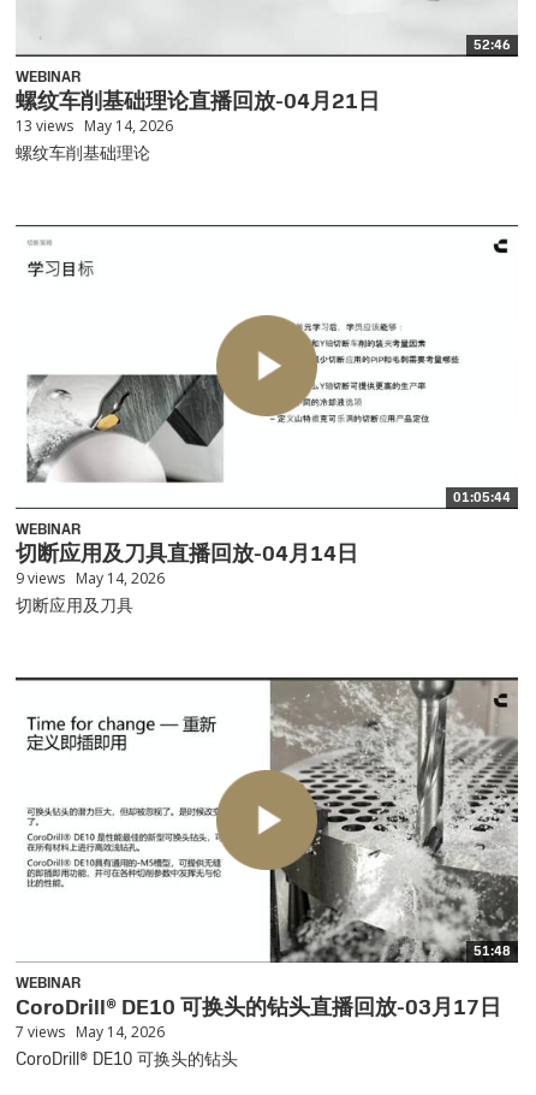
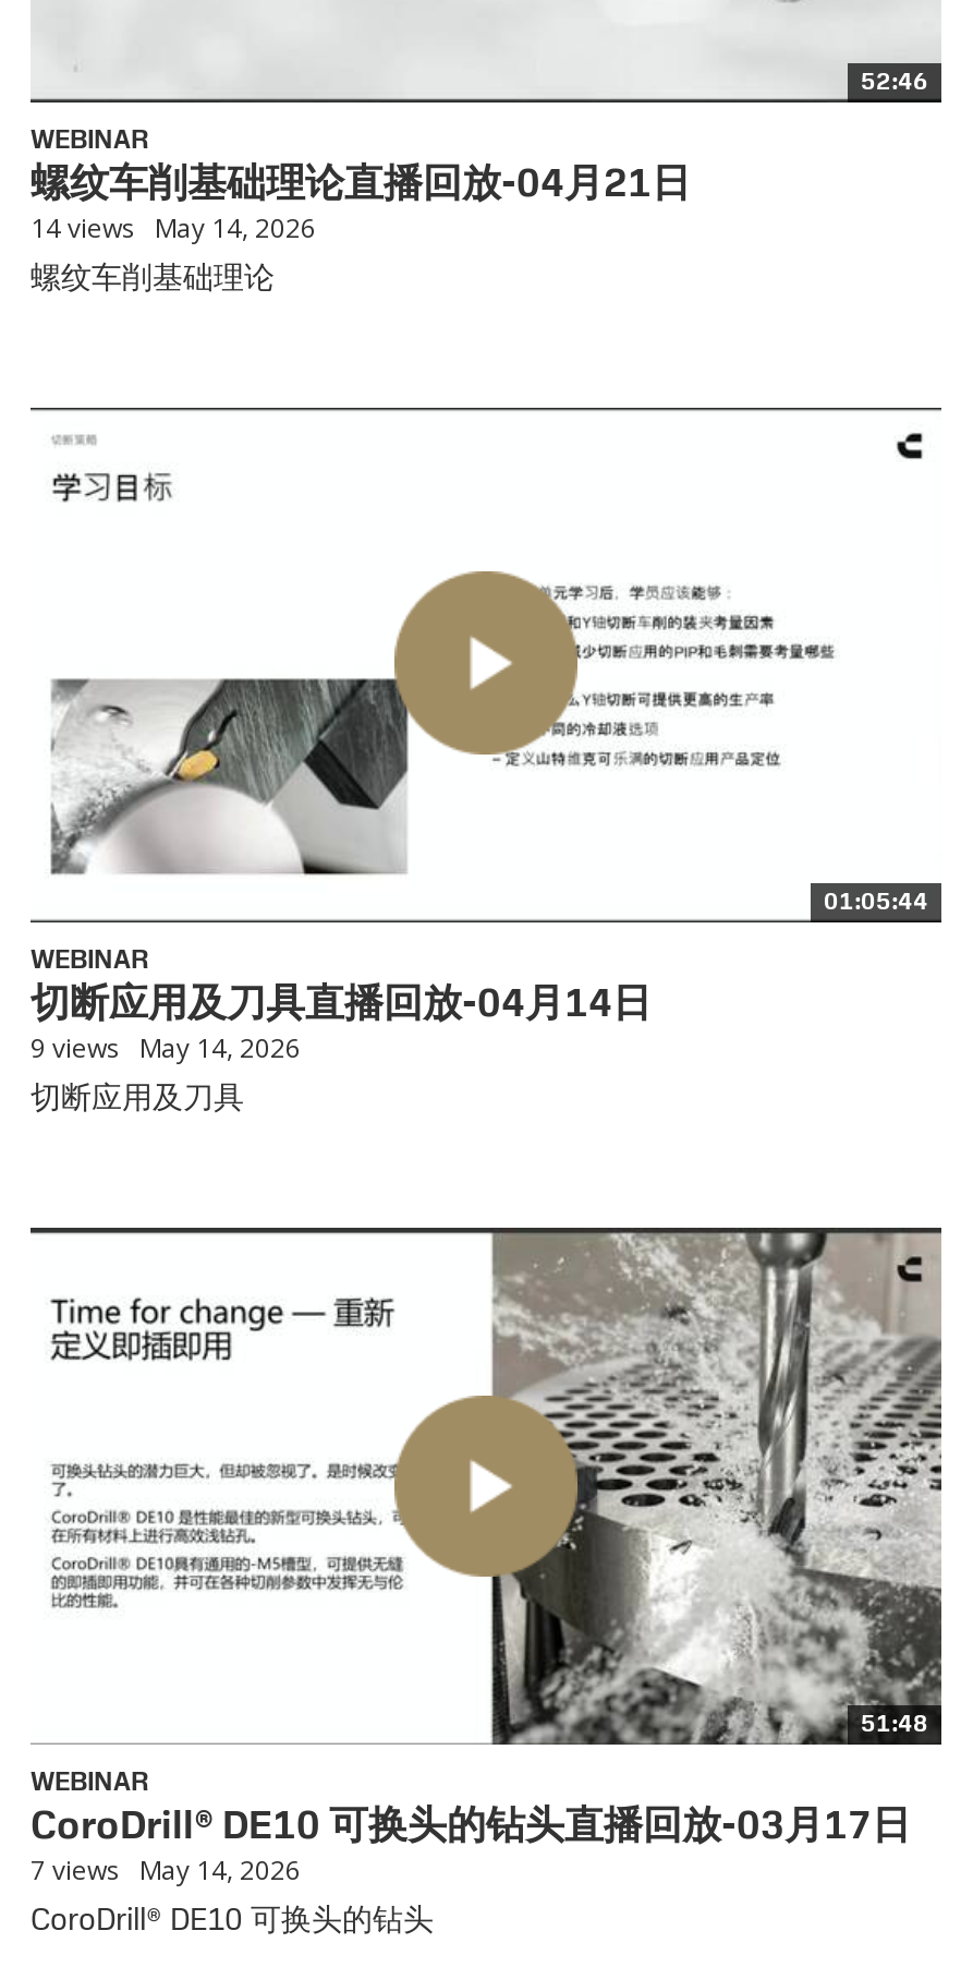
[16,115,173,135] 13 views May 14, 2026 -> [31,208,316,246] 14 views May 14, 2026

